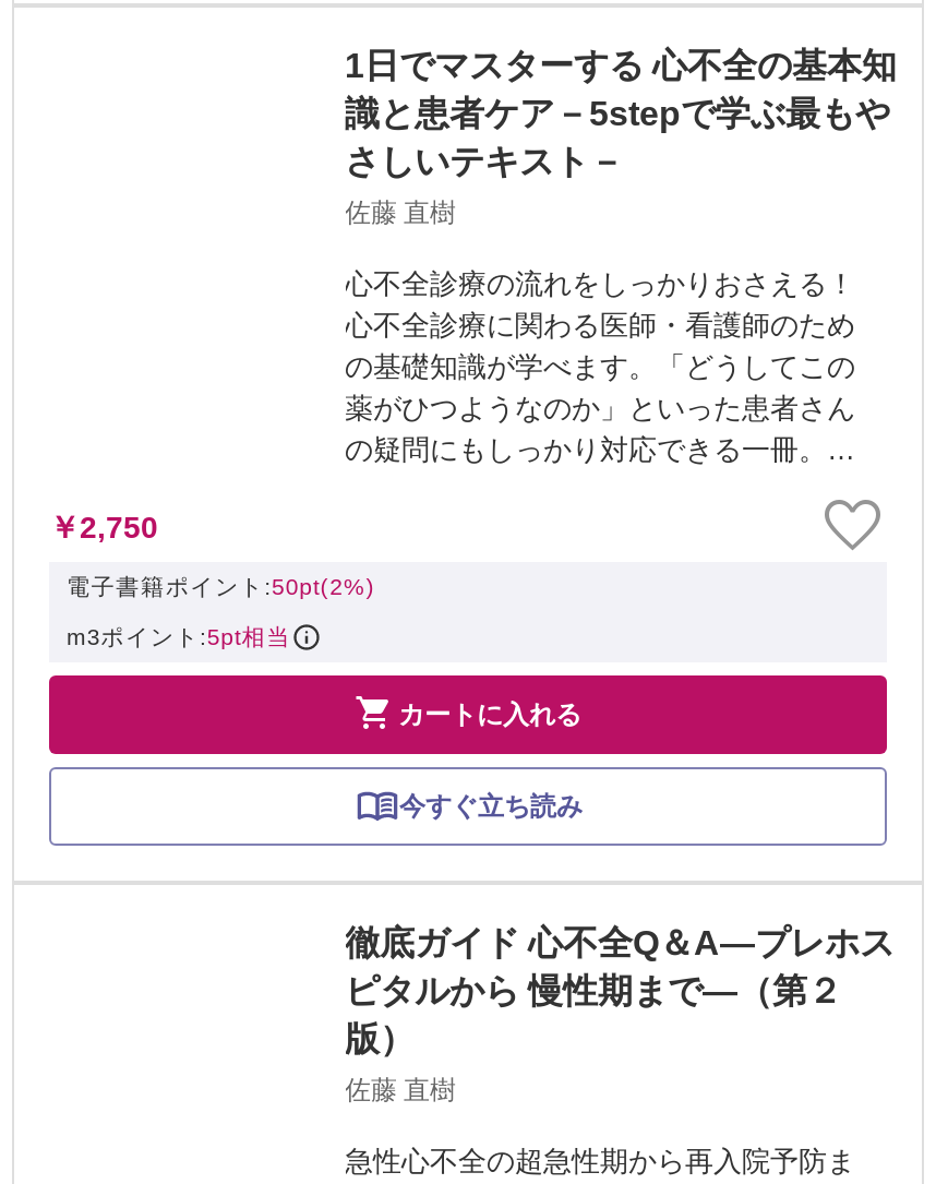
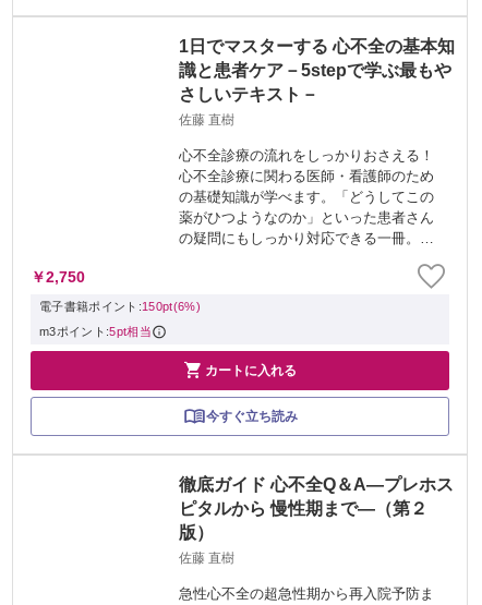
[67,573,375,599] 電子書籍ポイント: 50pt(2%) -> [39,300,201,313] 電子書籍ポイント: 150pt(6%)

